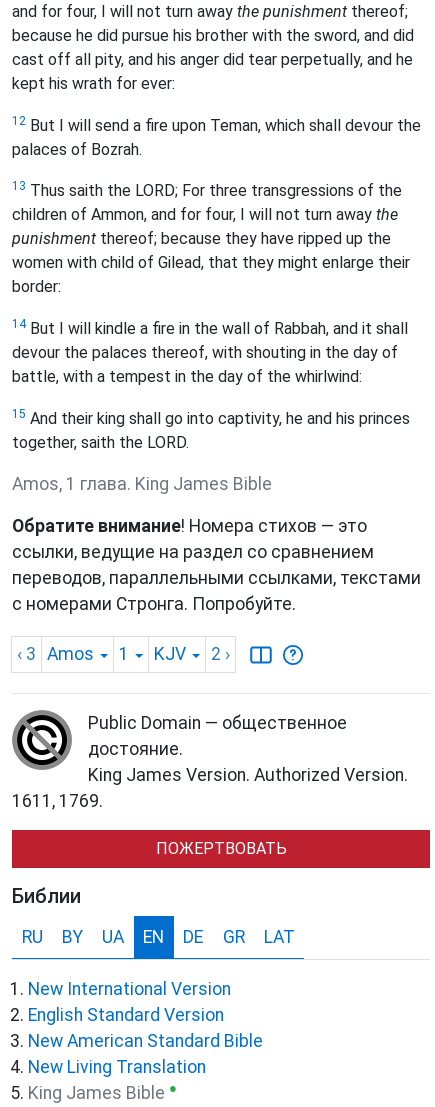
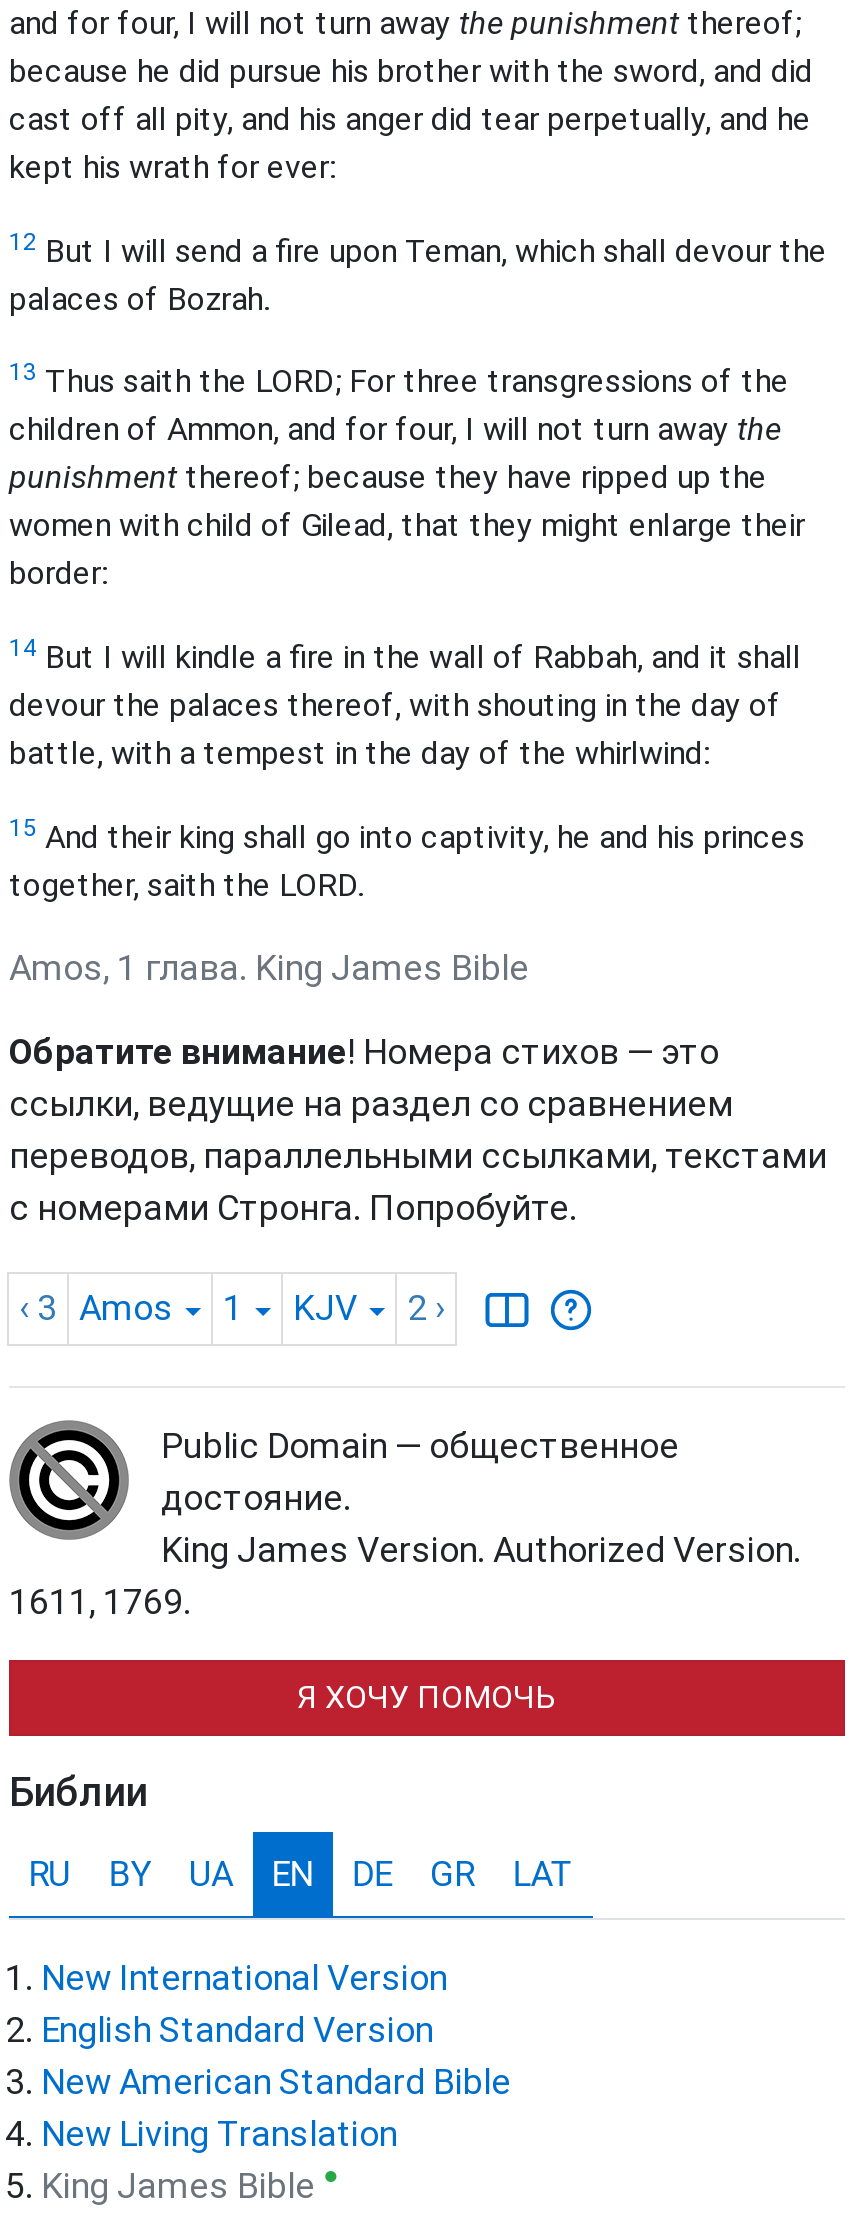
[155,839,286,858] ПОЖЕРТВОВАТЬ -> [297,1677,557,1715] Я ХОЧУ ПОМОЧЬ

